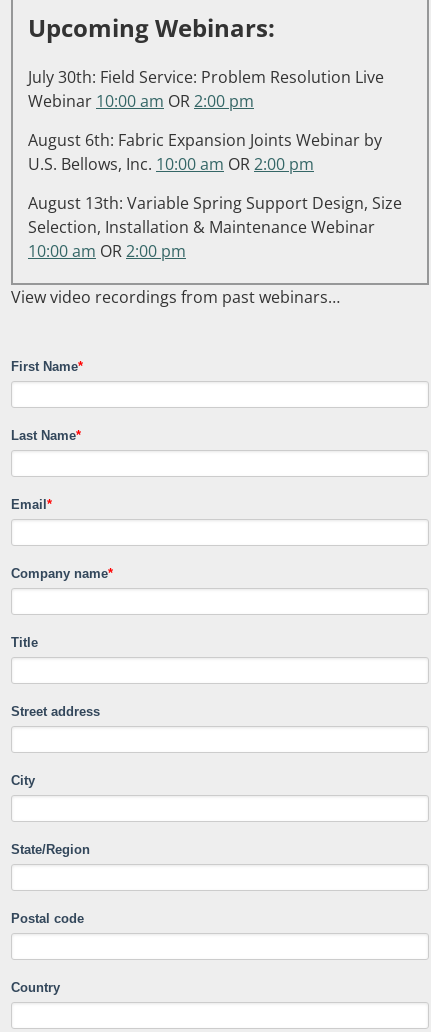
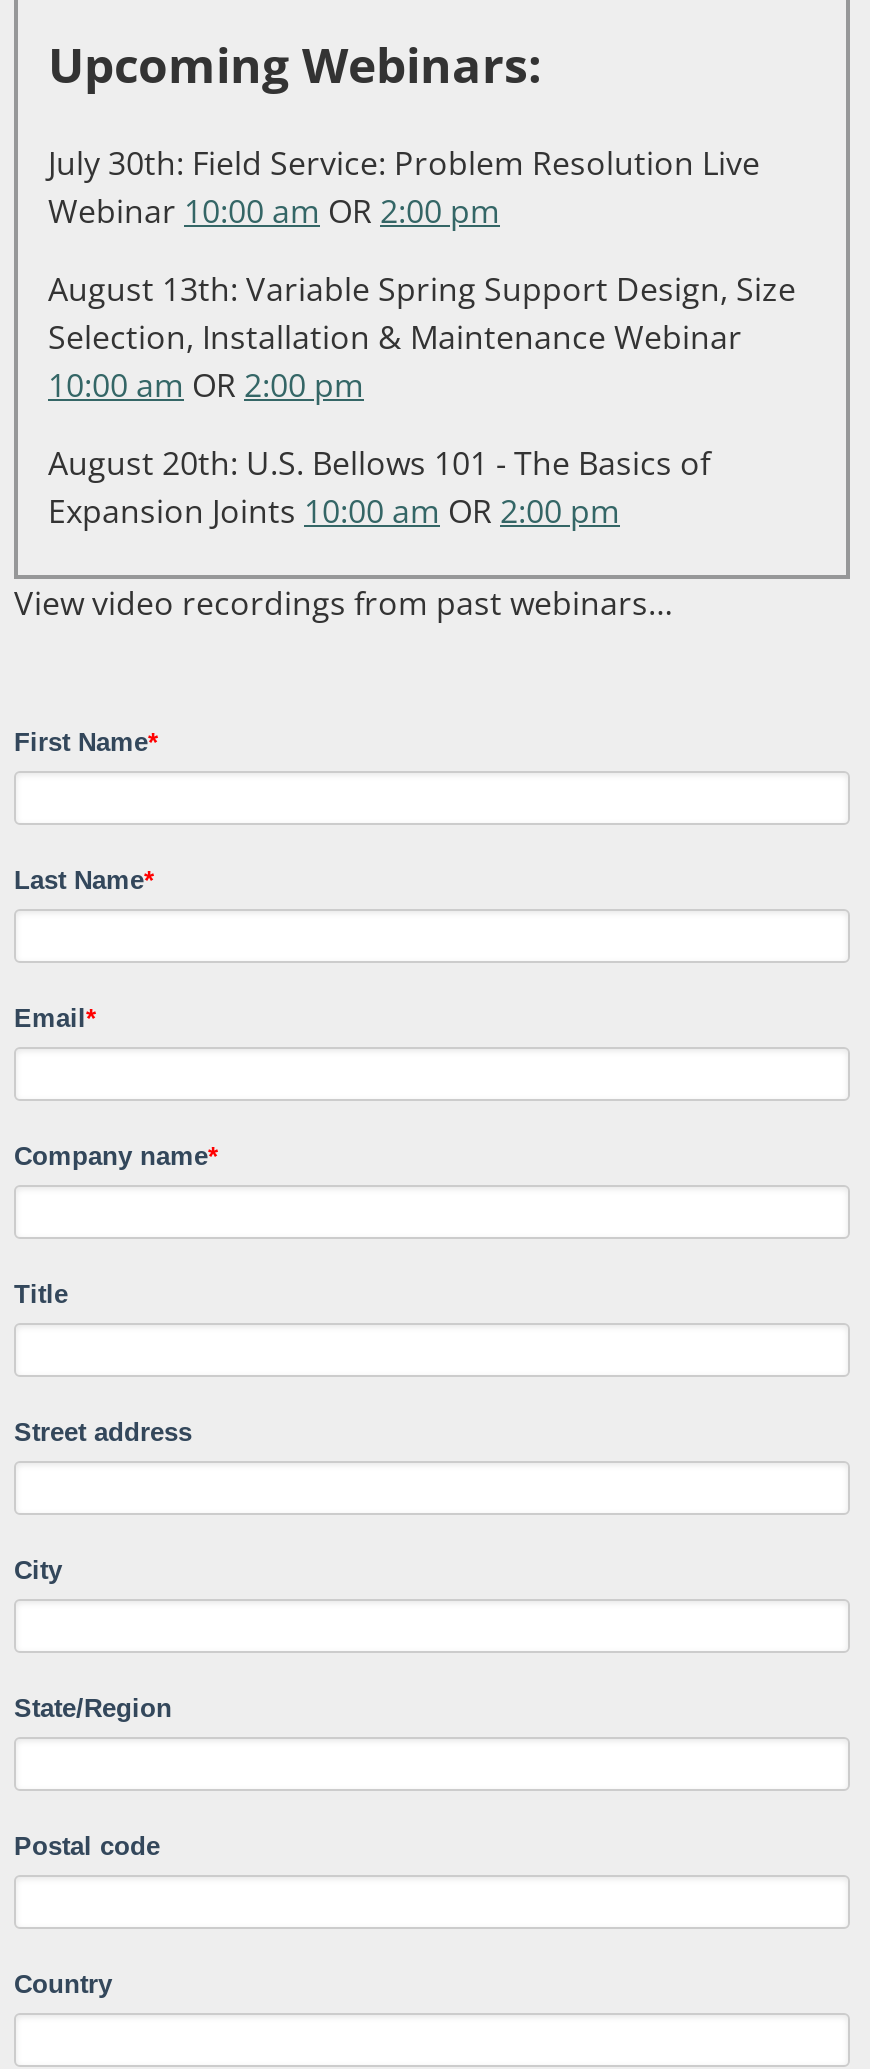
[28,129,382,175] August 6th: Fabric Expansion Joints Webinar by | U.S. Bellows, Inc. 10:00 am OR 2:00 pm -> none
moved [28,192,402,262] -> [48,267,796,407]: August 13th: Variable Spring Support Design, Size | Selection, Installation & Maintenance Webinar | 10:00 am OR 2:00 pm
none -> [48,441,710,533] August 20th: U.S. Bellows 101 - The Basics of | Expansion Joints 10:00 am OR 2:00 pm

